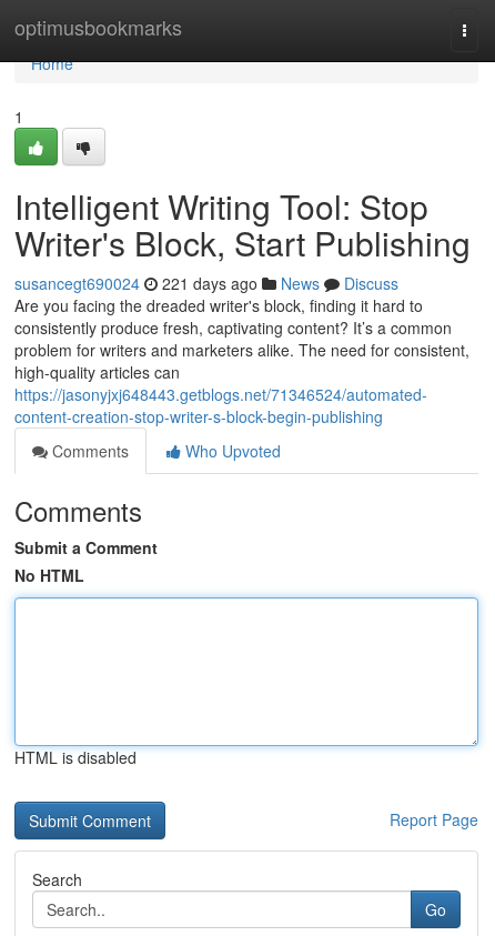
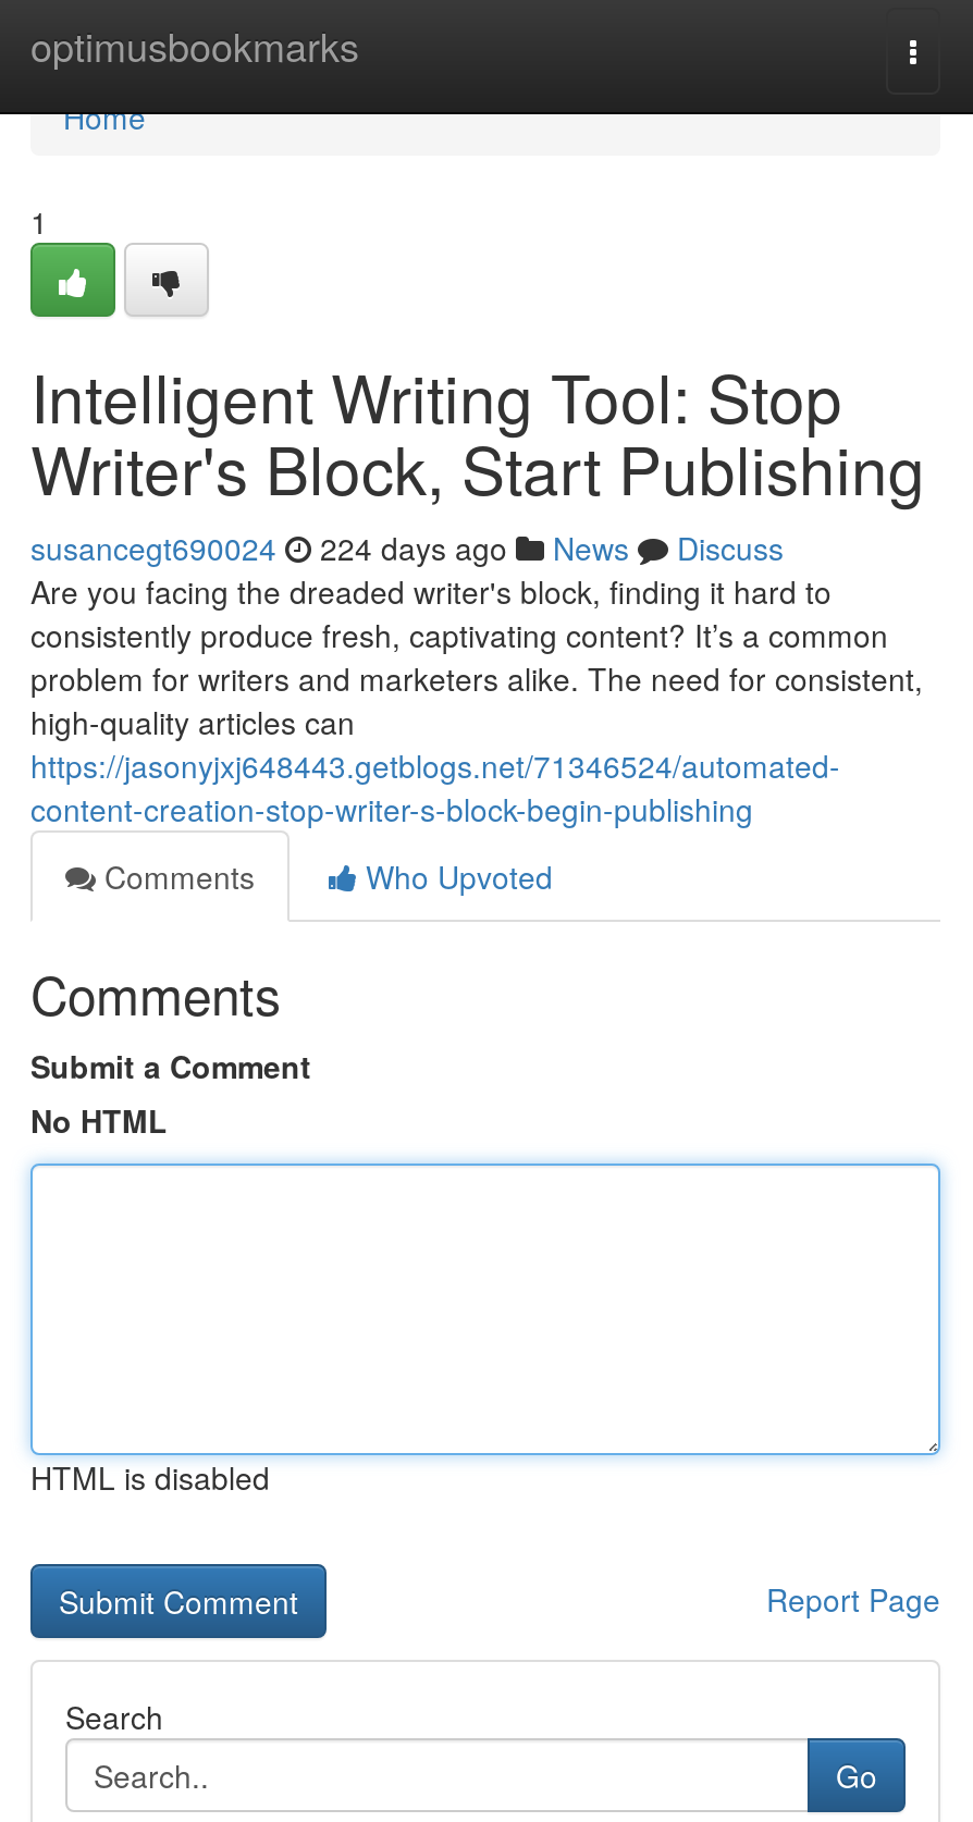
[14,272,398,294] susancegt690024 221 days ago News Discuss -> [30,526,784,569] susancegt690024 224 days ago News Discuss

